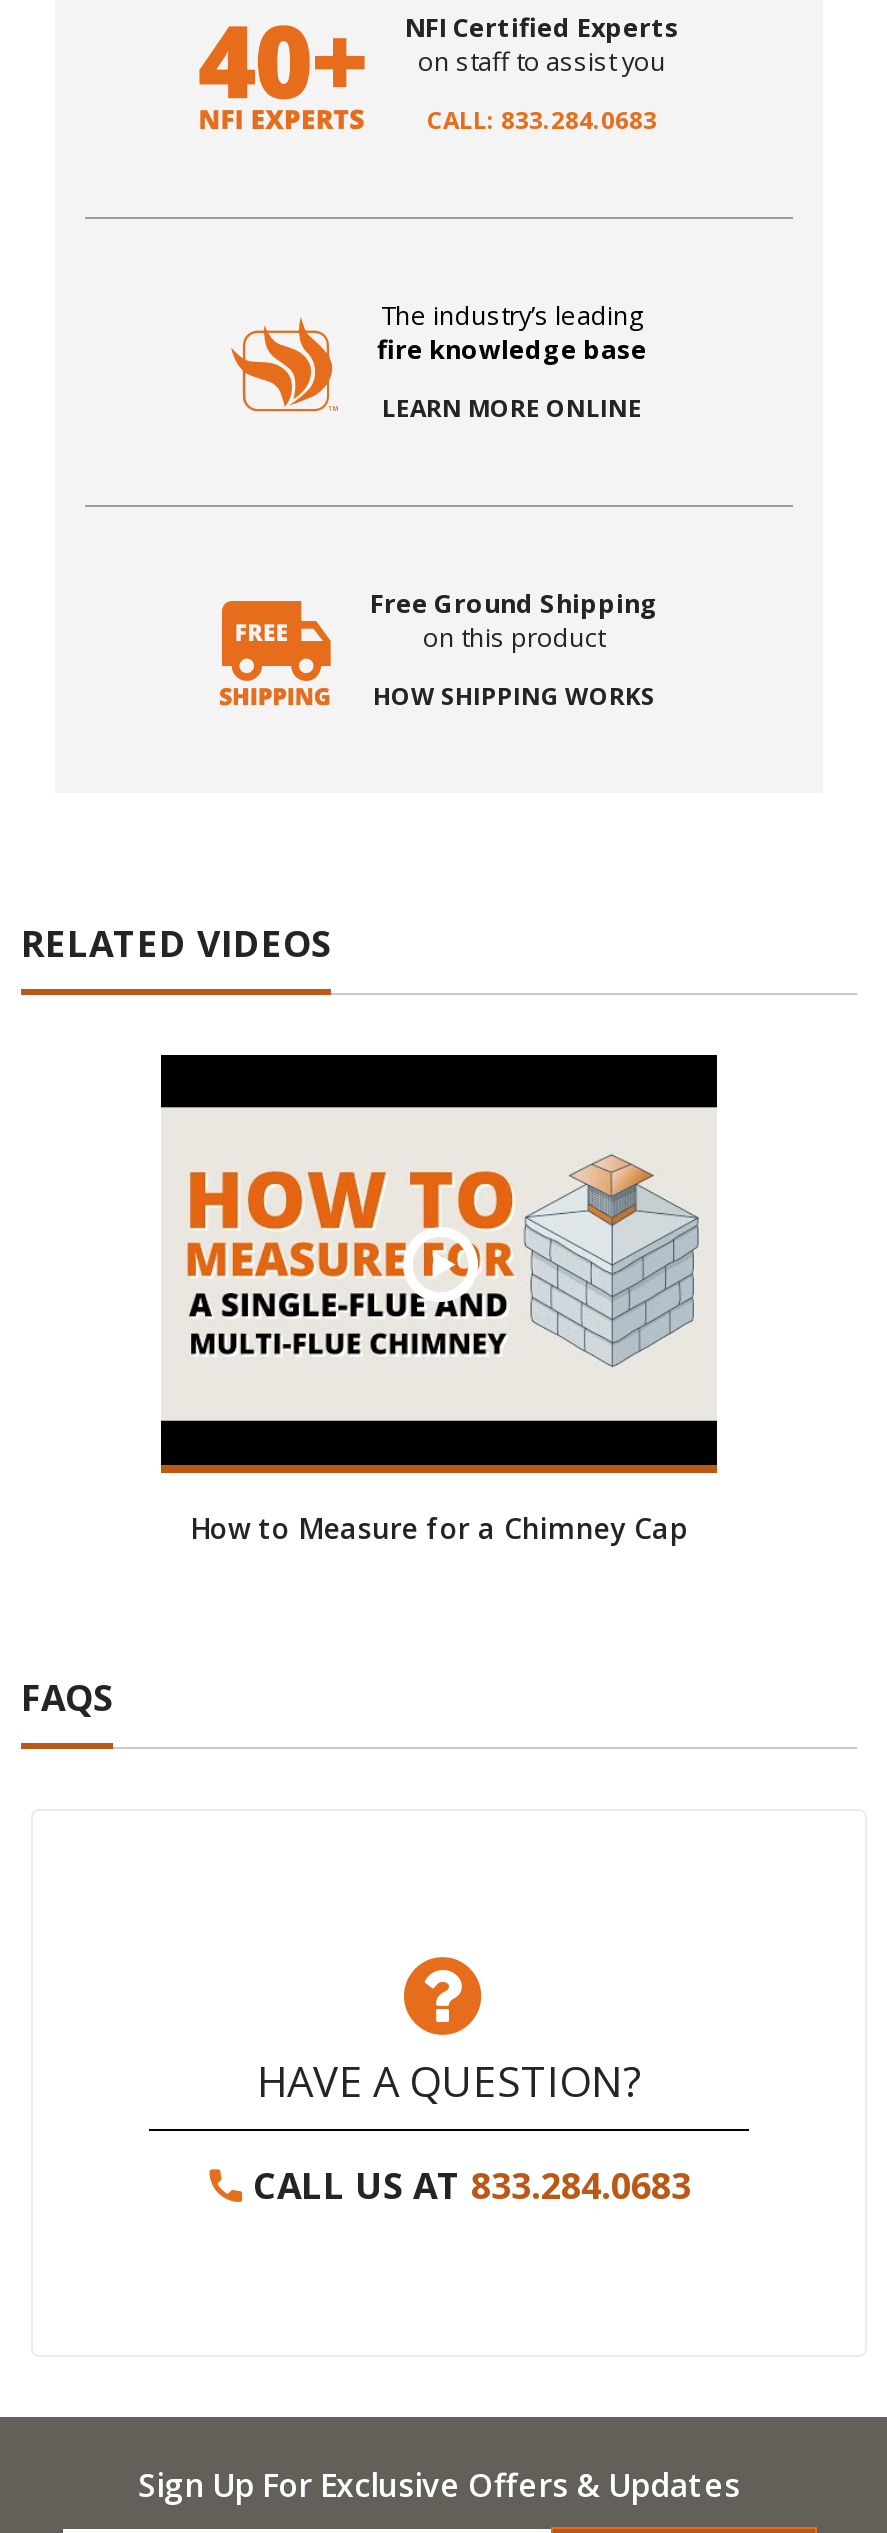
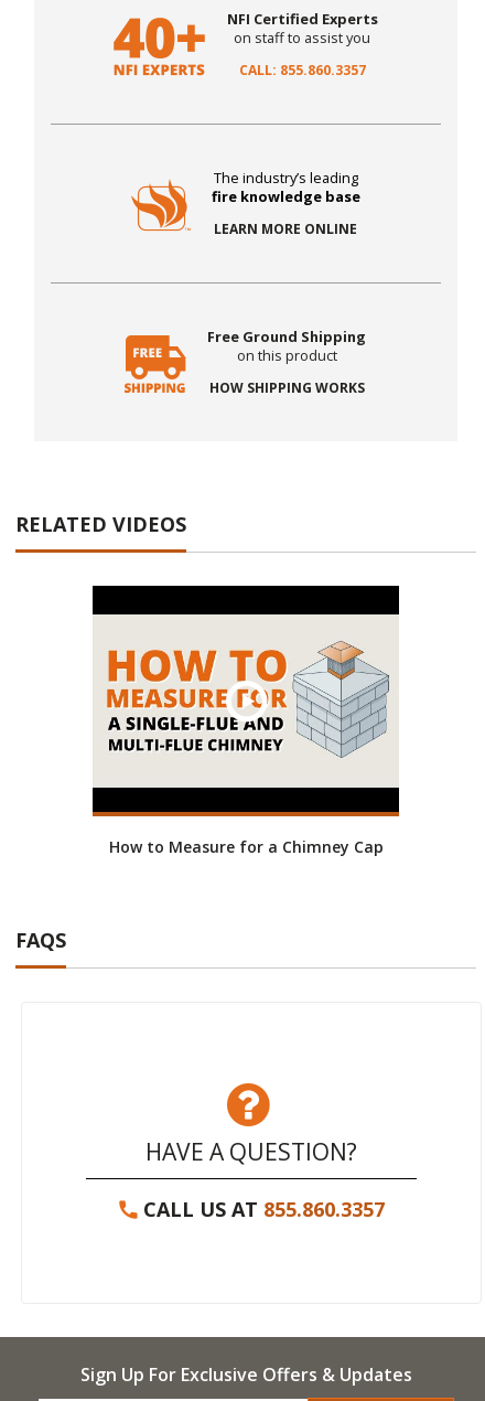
[427,104,657,138] CALL: 833.284.0683 -> [239,61,366,80] CALL: 855.860.3357
[253,2161,691,2209] CALL US AT 833.284.0683 -> [143,1196,385,1222] CALL US AT 855.860.3357

